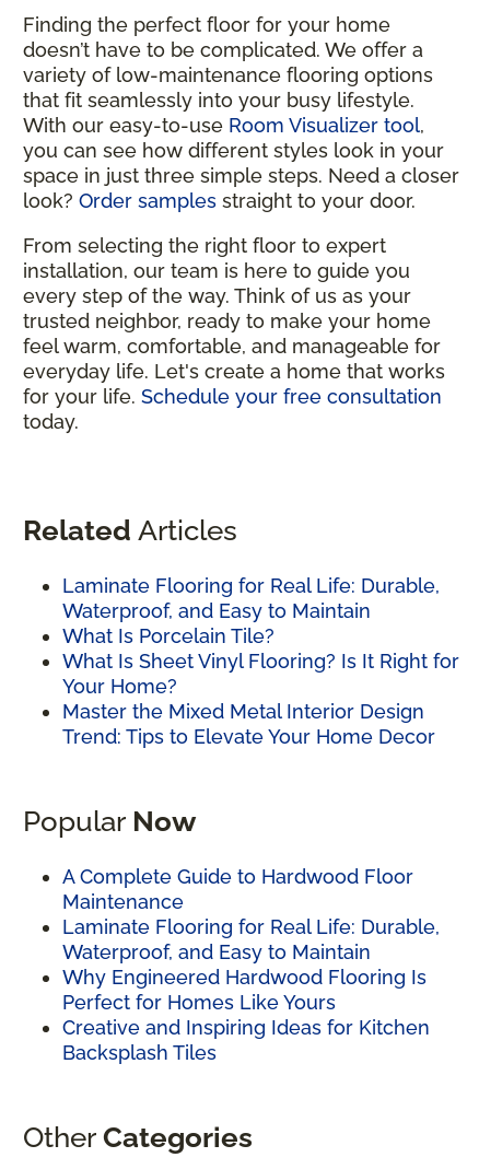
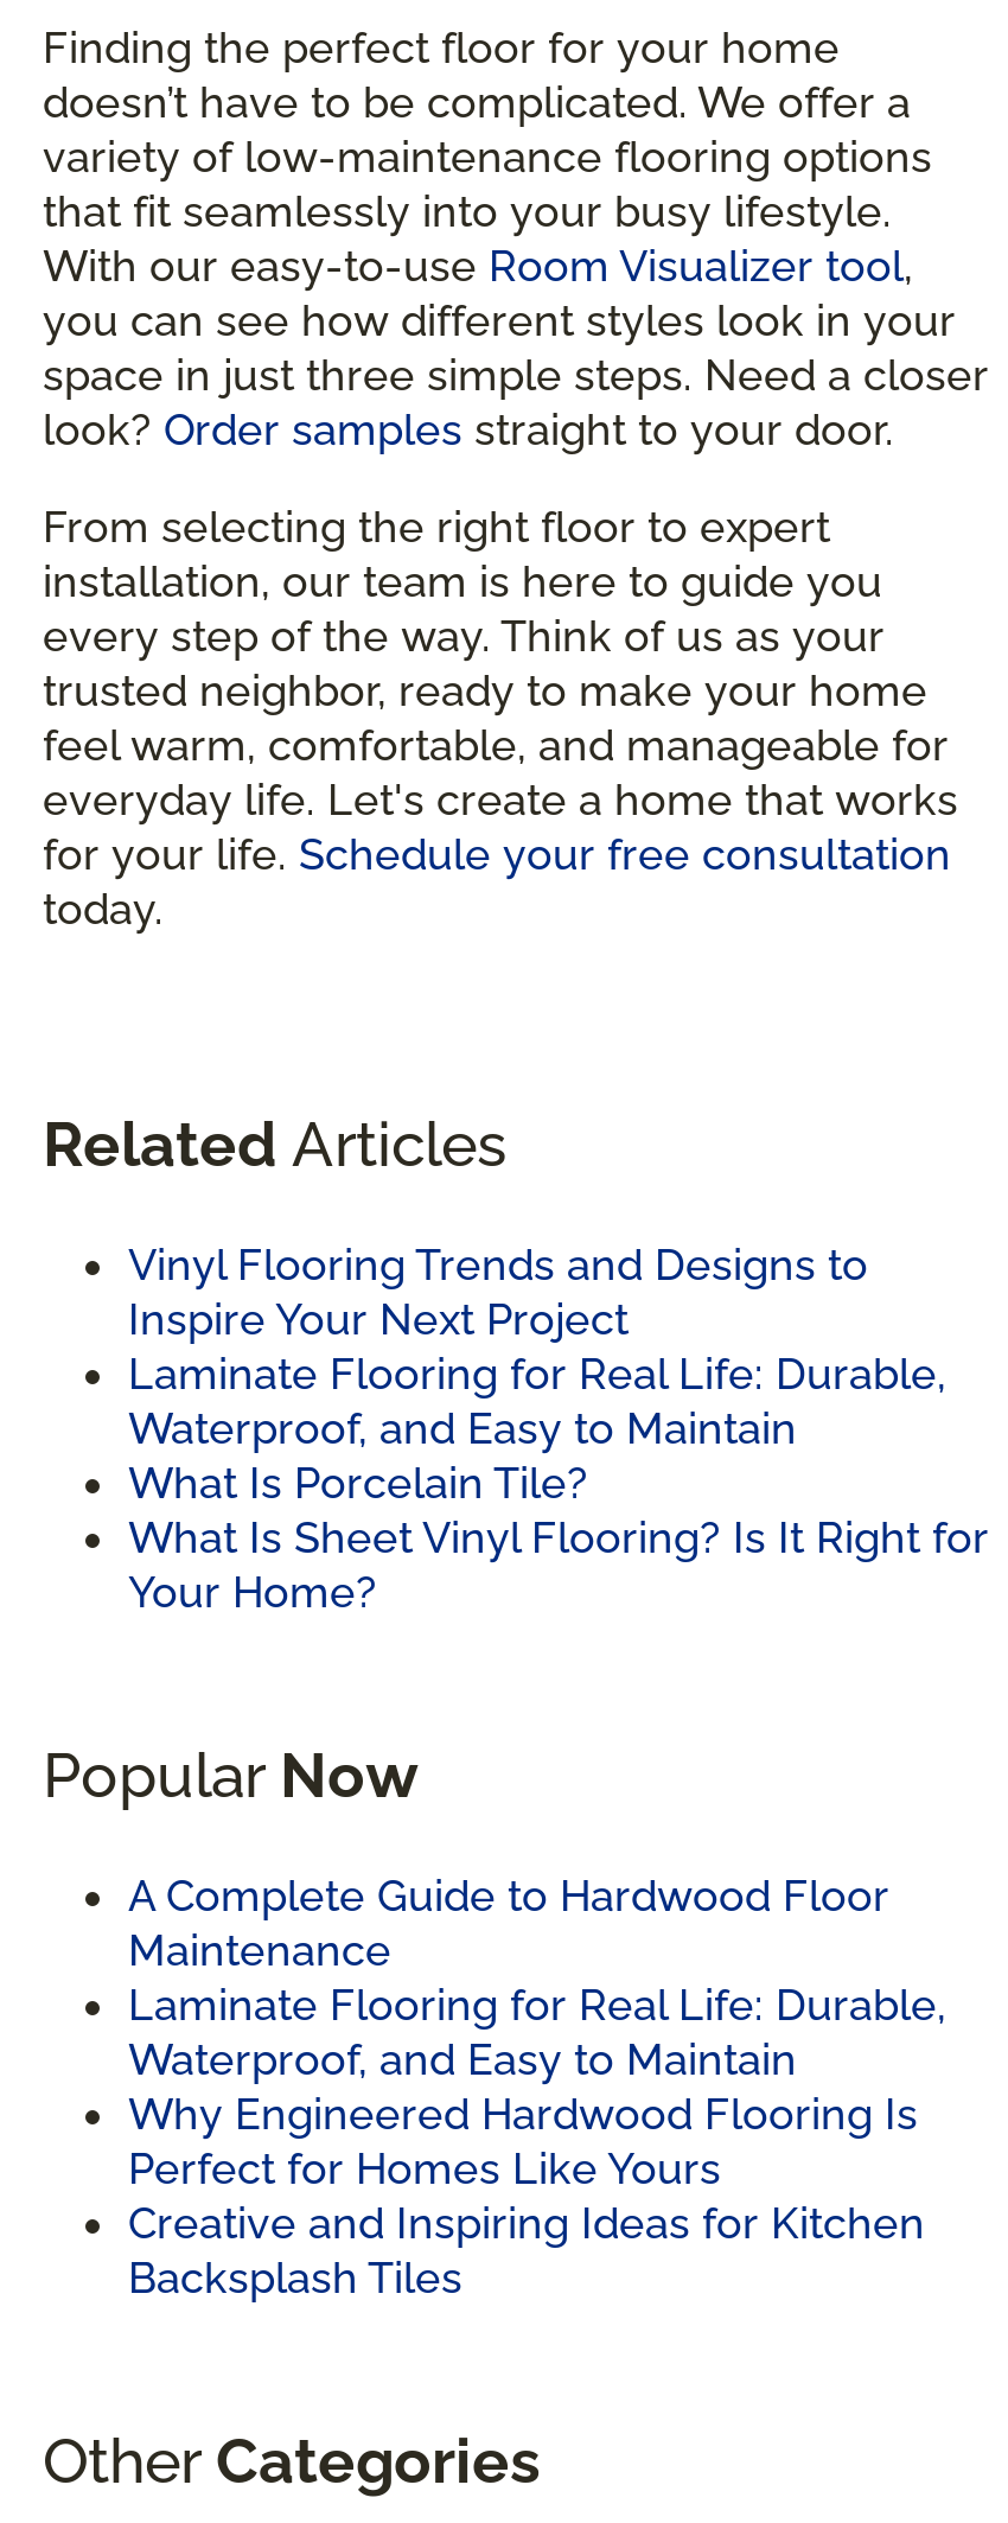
none -> [128,1240,868,1344] Vinyl Flooring Trends and Designs to | Inspire Your Next Project
moved [62,574,459,698] -> [128,1349,989,1617]: Laminate Flooring for Real Life: Durable, | Waterproof, and Easy to Maintain | What Is Porcelain Tile? | What Is Sheet Vinyl Flooring? Is It Right for | Your Home?
[62,700,435,748] Master the Mixed Metal Interior Design | Trend: Tips to Elevate Your Home Decor -> none

